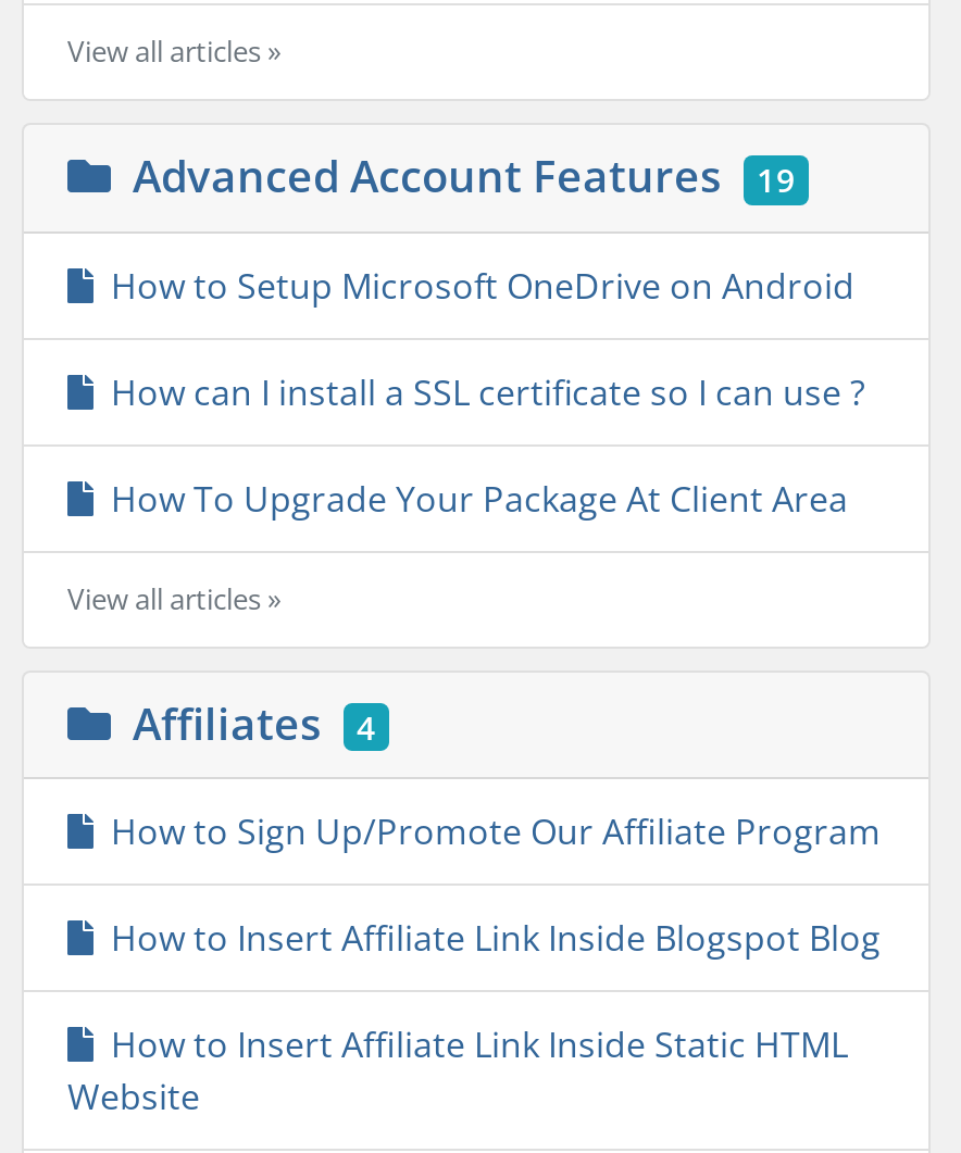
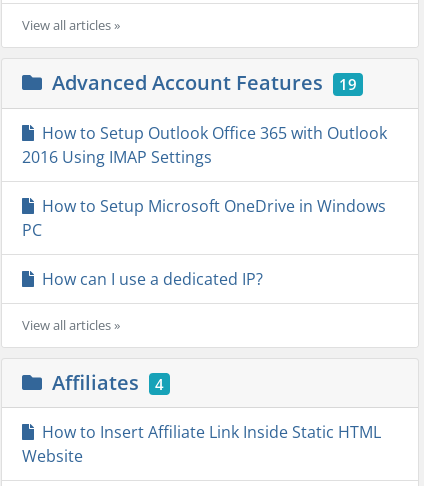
[93,261,854,309] How to Setup Microsoft OneDrive on Android -> [22,121,387,167] How to Setup Outlook Office 365 with Outlook | 2016 Using IMAP Settings
[93,367,865,415] How can I install a SSL certificate so I can use ? -> [22,194,386,240] How to Setup Microsoft OneDrive in Windows | PC
[93,474,848,522] How To Upgrade Your Package At Client Area -> [34,267,263,289] How can I use a dedicated IP?
moved [67,578,376,752] -> [22,315,164,395]: View all articles » | Affiliates | 4
[93,808,881,962] How to Sign Up/Promote Our Affiliate Program | How to Insert Affiliate Link Inside Blogspot Blog -> none

